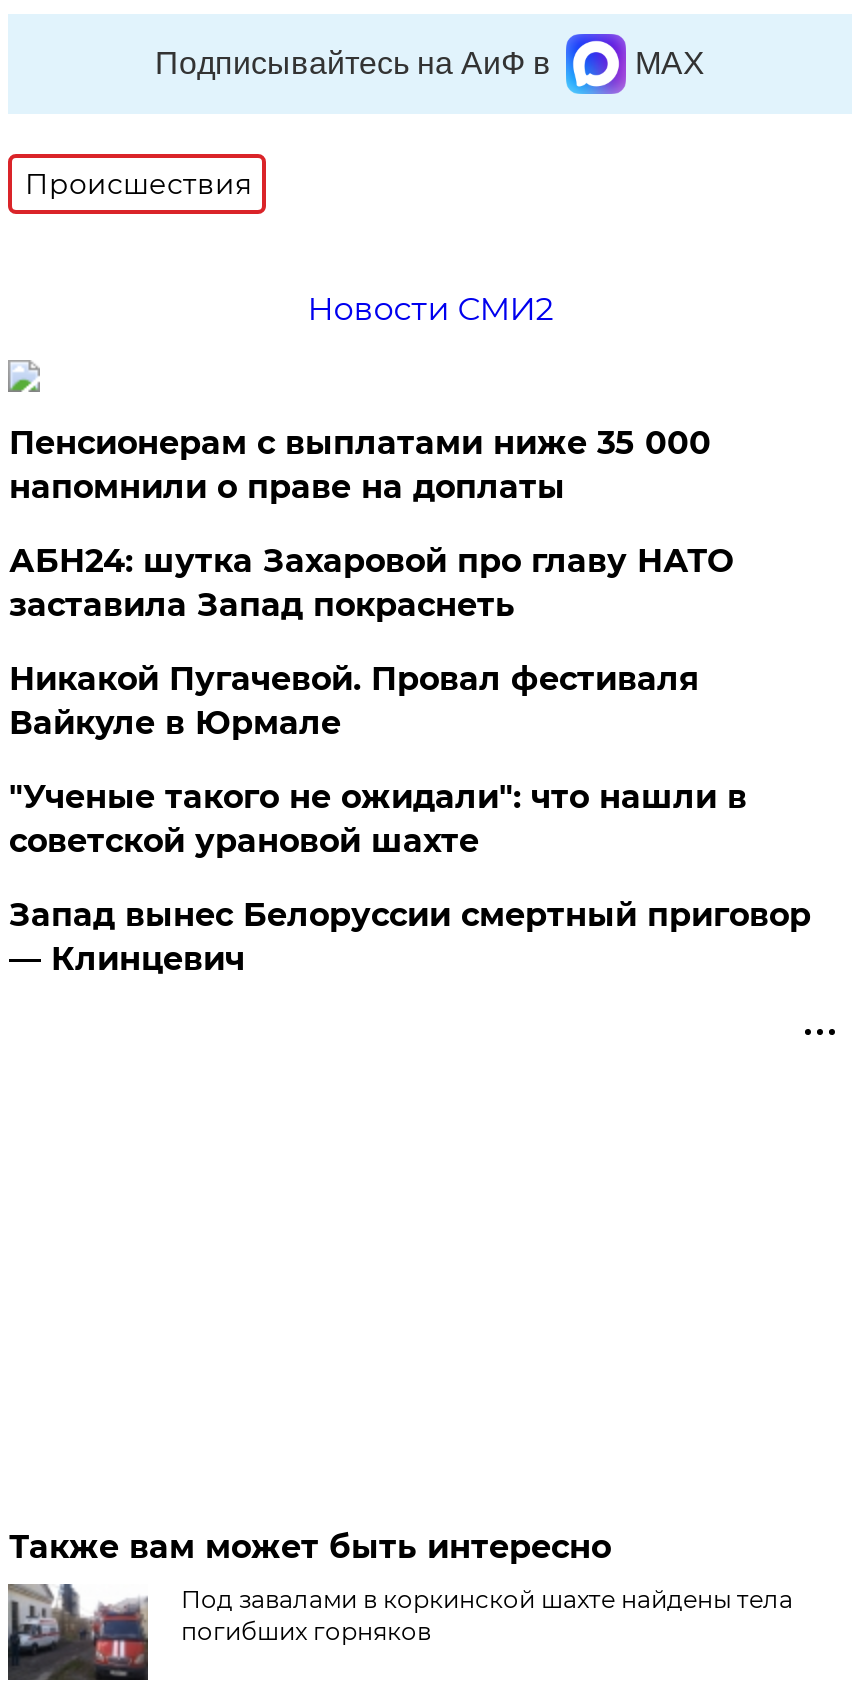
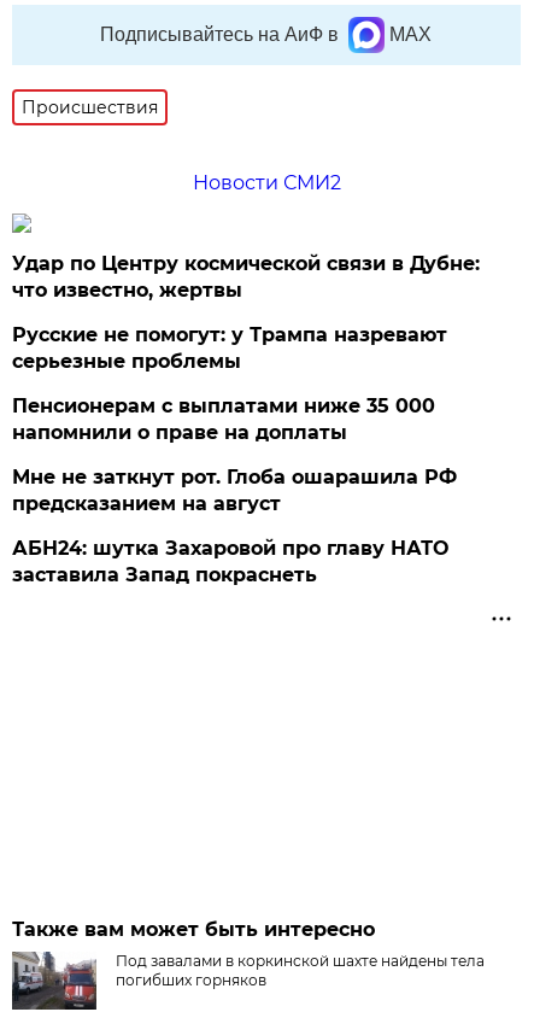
none -> [13,252,480,372] Удар по Центру космической связи в Дубне: | что известно, жертвы | Русские не помогут: у Трампа назревают | серьезные проблемы
moved [9,424,711,506] -> [13,394,436,444]: Пенсионерам с выплатами ниже 35 000 | напомнили о праве на доплаты
none -> [13,465,457,515] Мне не заткнут рот. Глоба ошарашила РФ | предсказанием на август
moved [9,542,733,624] -> [13,537,449,586]: АБН24: шутка Захаровой про главу НАТО | заставила Запад покраснеть
[9,660,811,978] Никакой Пугачевой. Провал фестиваля | Вайкуле в Юрмале | "Ученые такого не ожидали": что нашли в | советской урановой шахте | Запад вынес Белоруссии смертный приговор | — Клинцевич -> none

